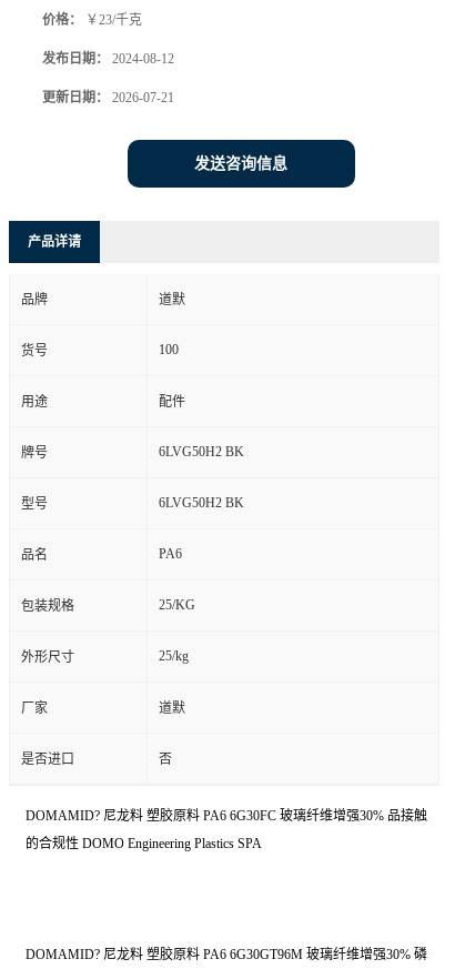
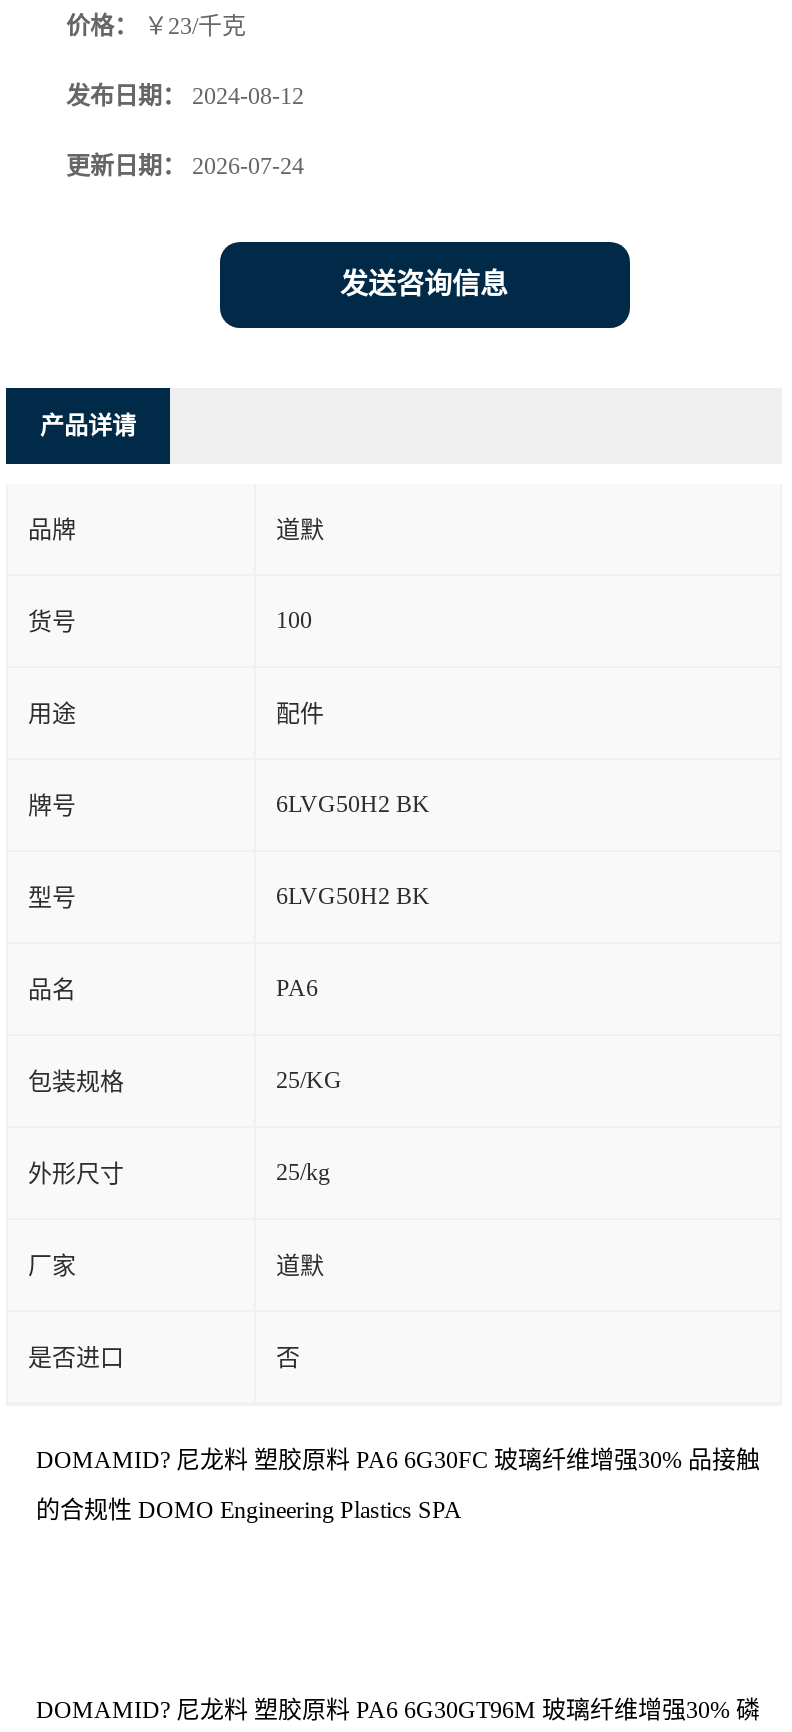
[42,90,174,105] 更新日期：2026-07-21 -> [66,151,304,179] 更新日期：2026-07-24

